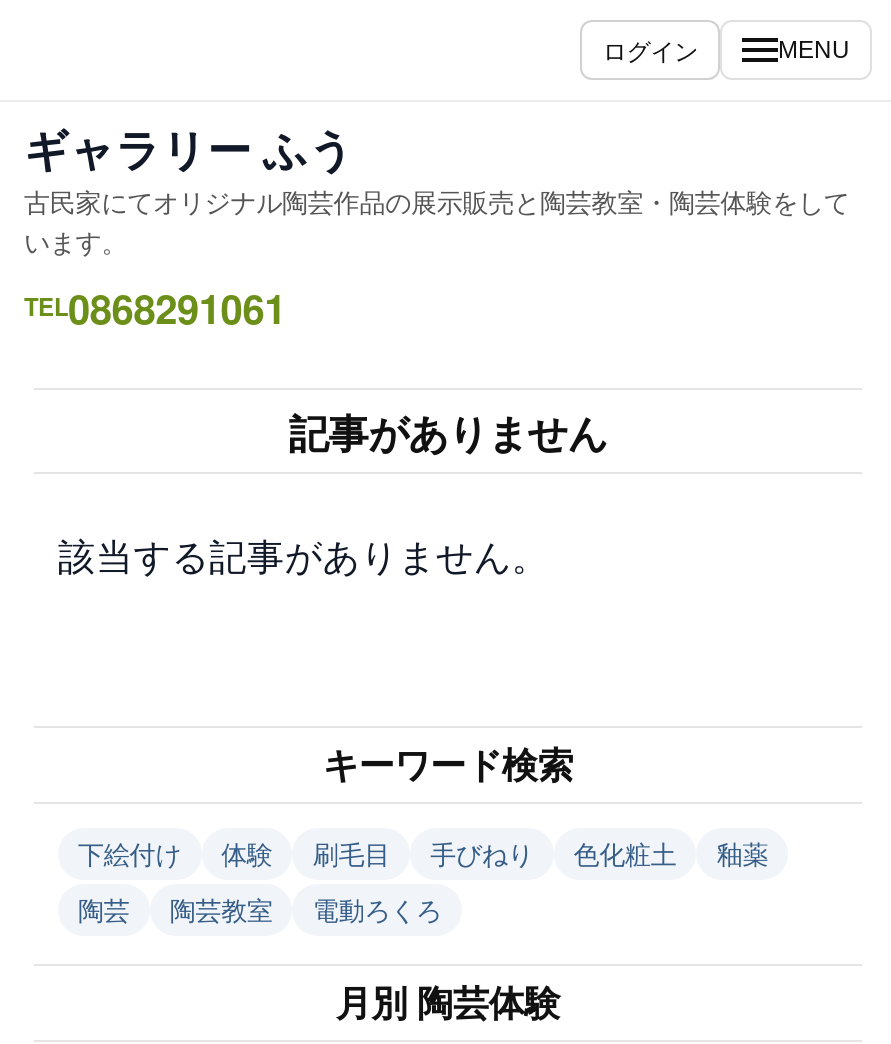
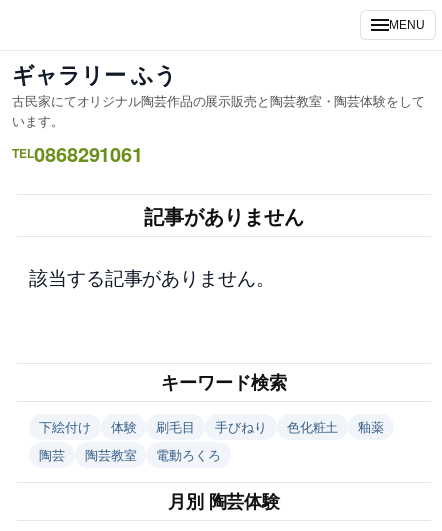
[603,32,698,66] ログイン -> none

